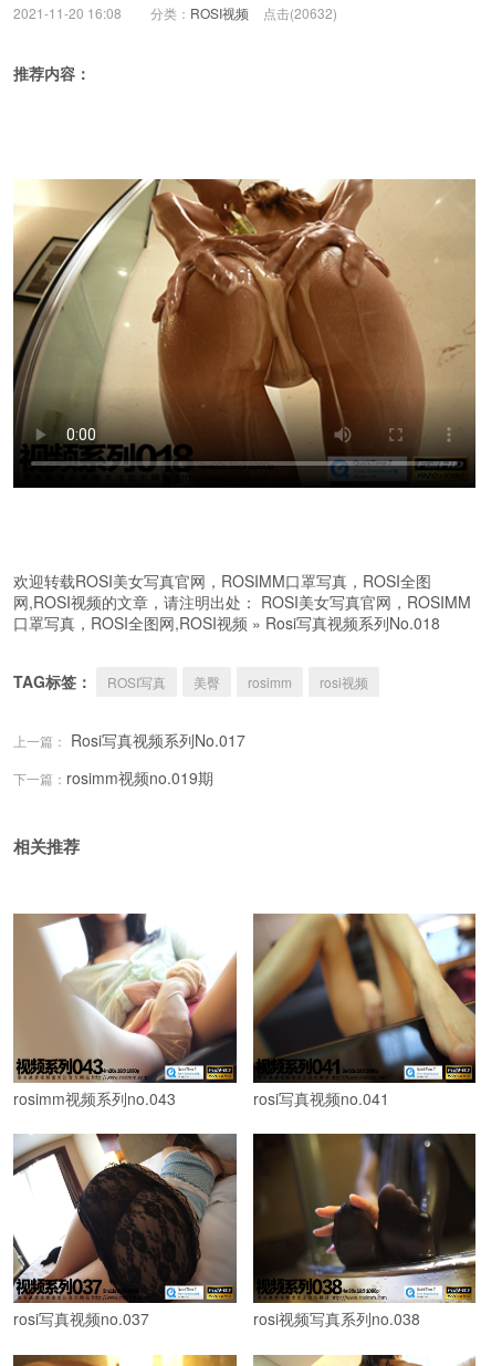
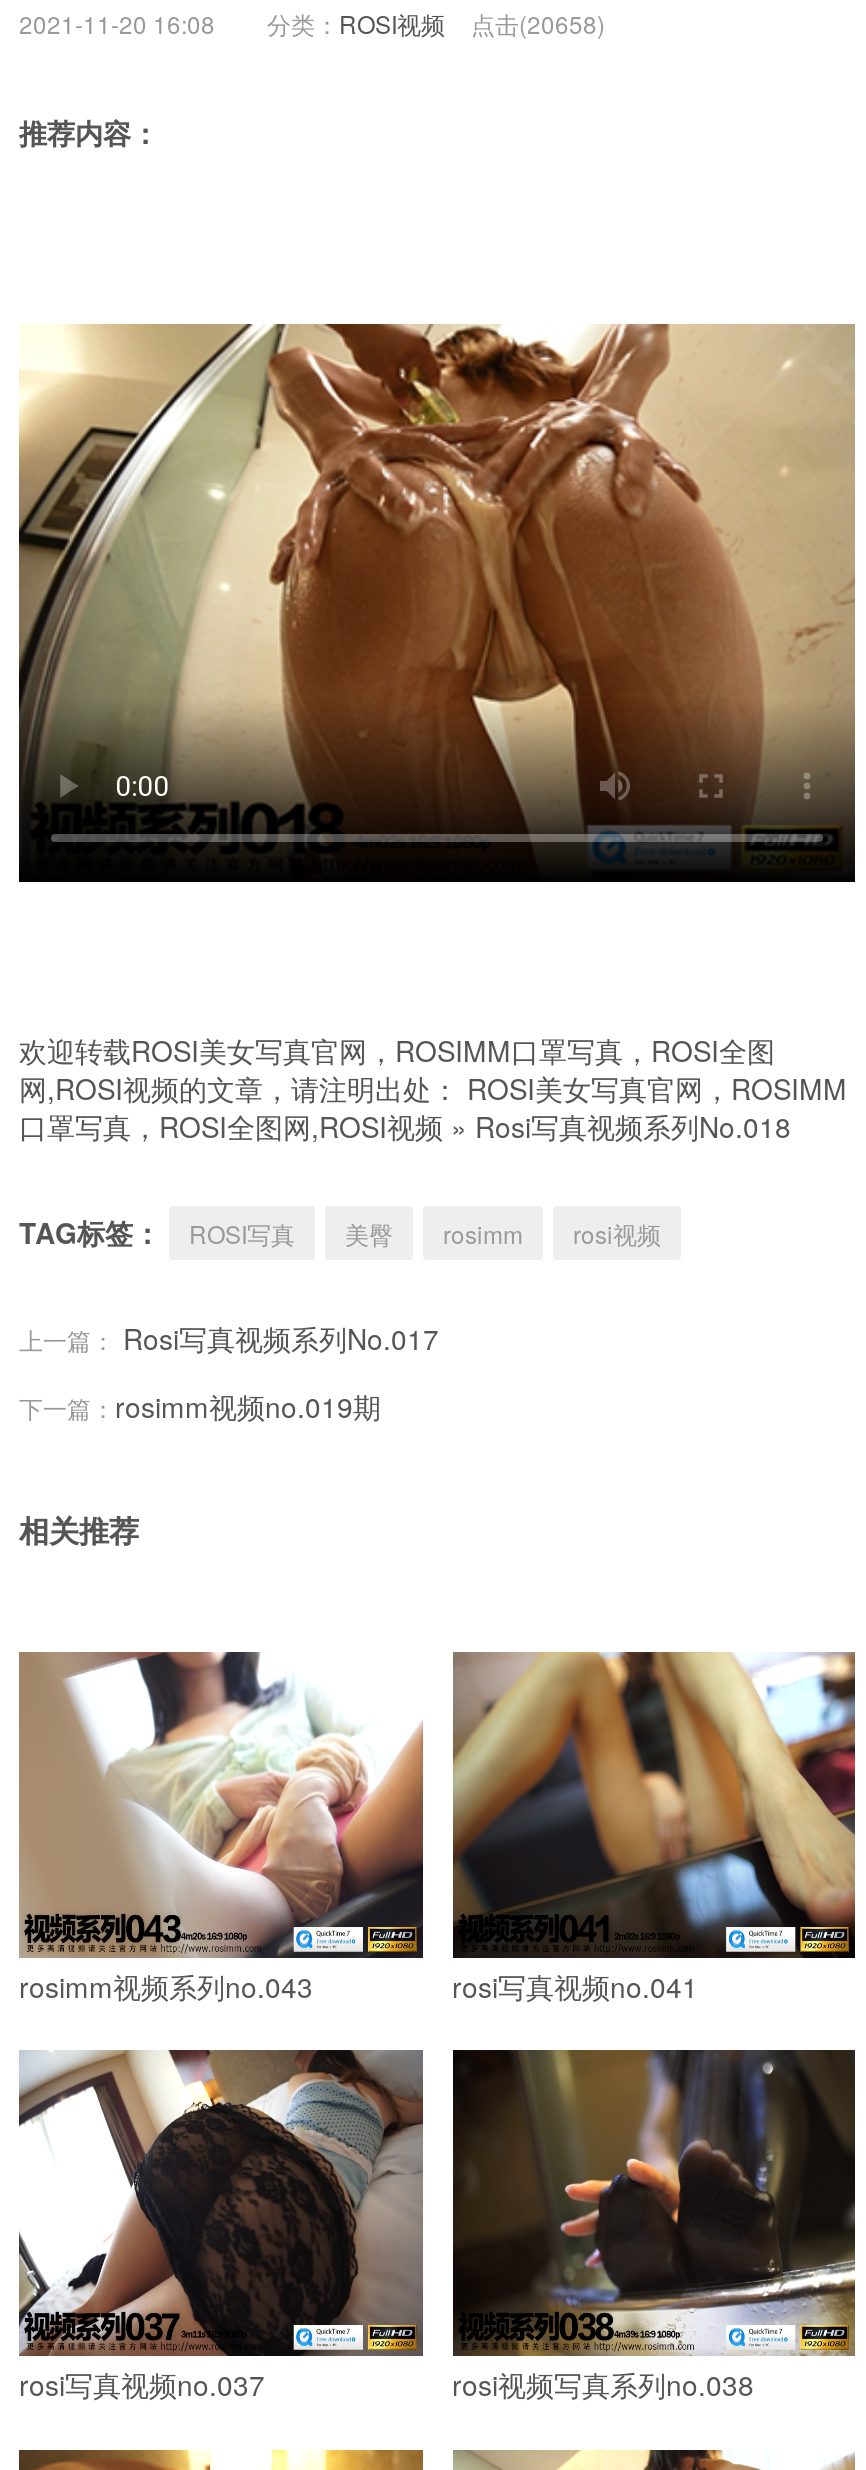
[13,3,337,22] 2021-11-20 16:08 分类：ROSI视频 点击(20632) -> [19,6,605,40] 2021-11-20 16:08 分类：ROSI视频 点击(20658)

